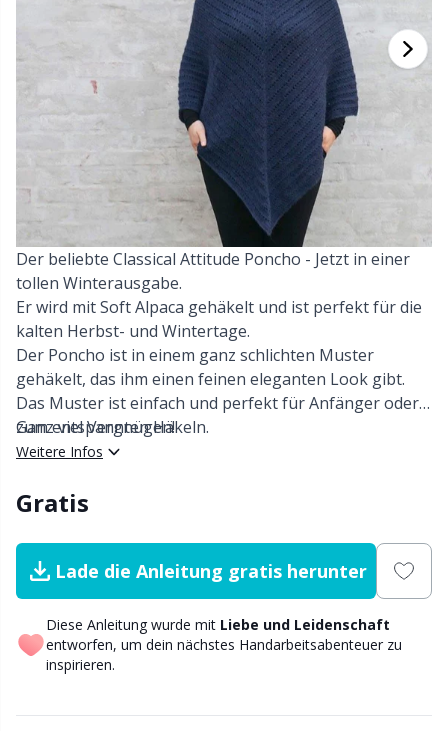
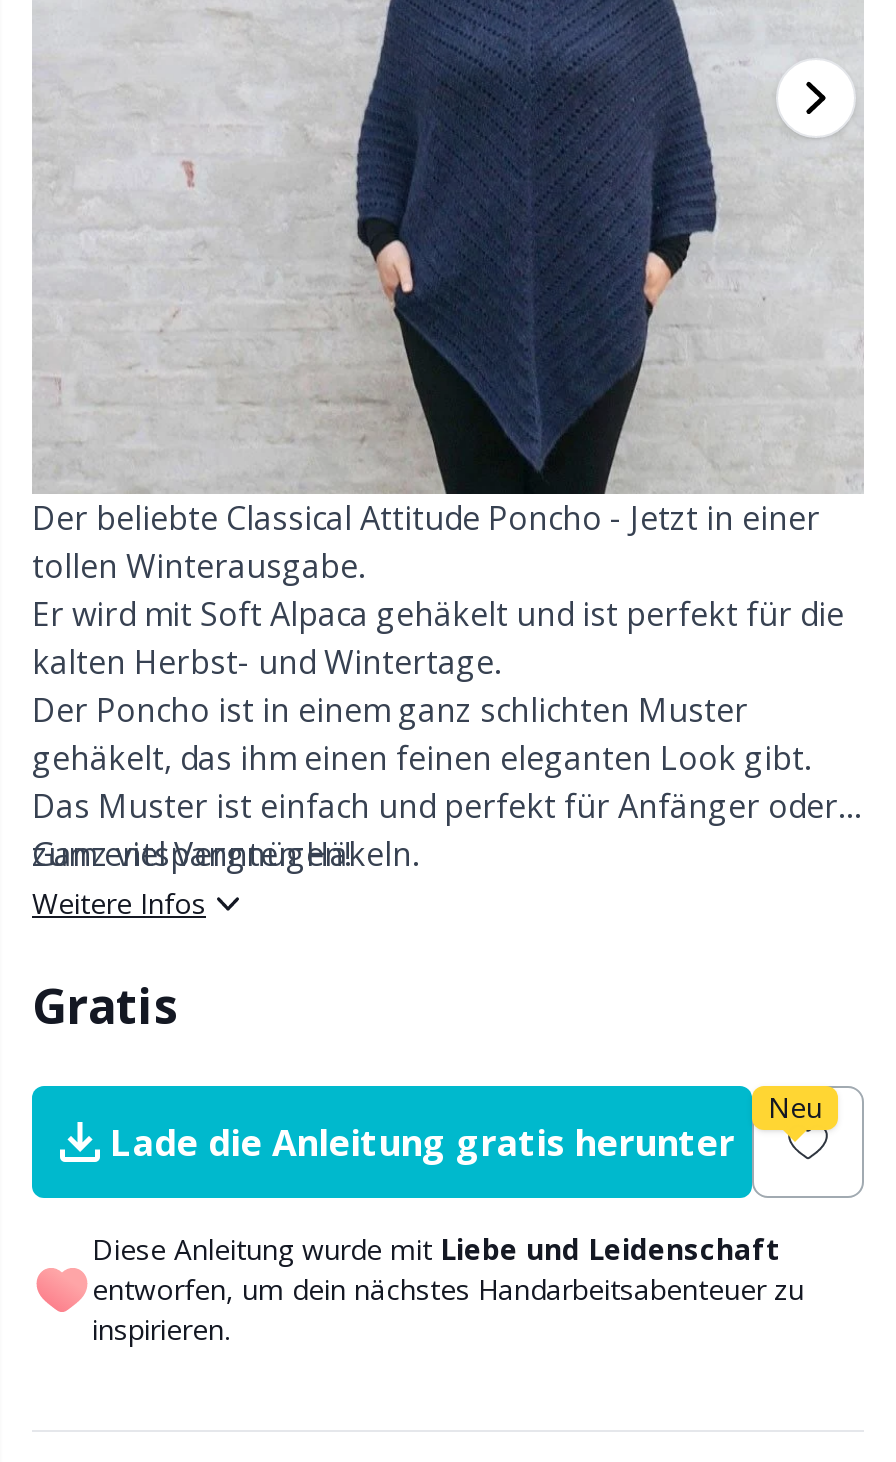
none -> [768,1088,822,1126] Neu

